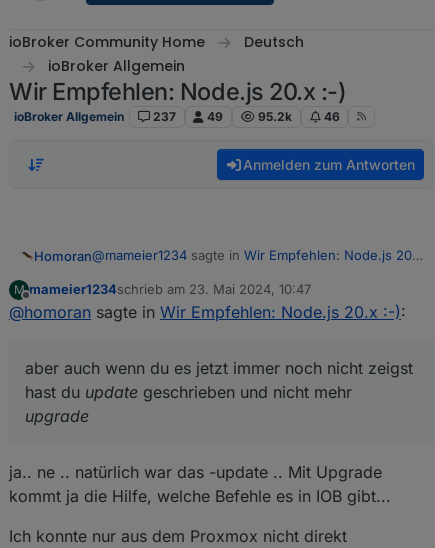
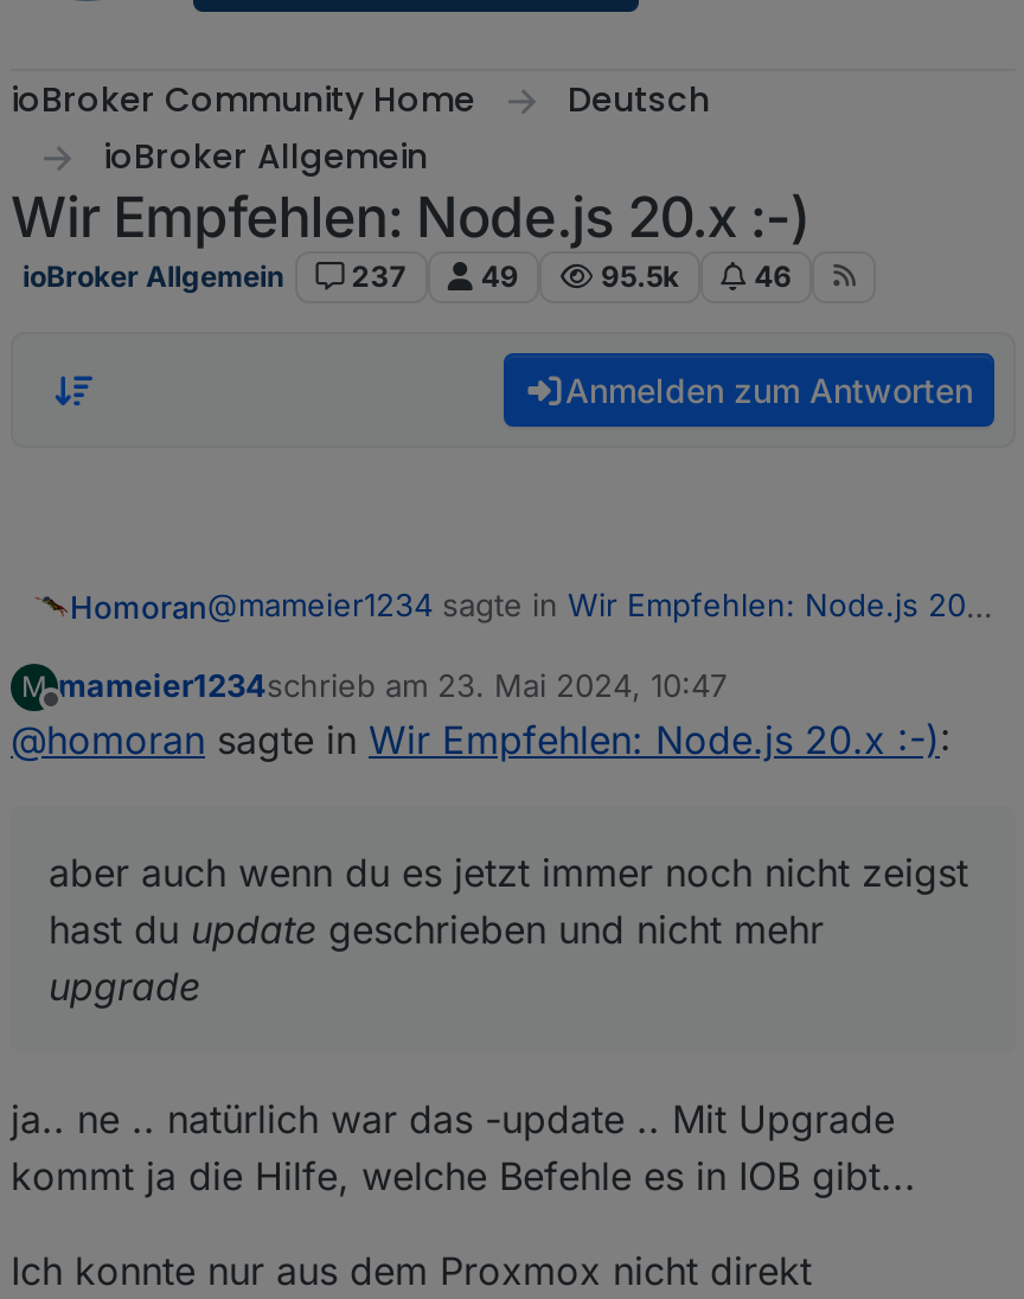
[258,109,292,124] 95.2k -> [601,259,679,294] 95.5k

